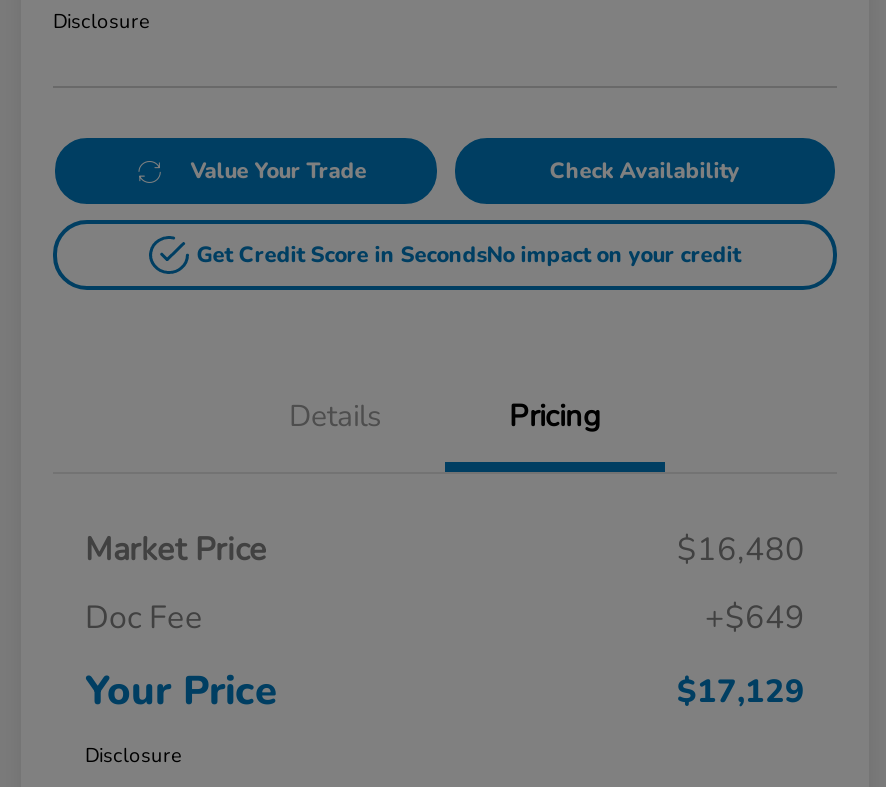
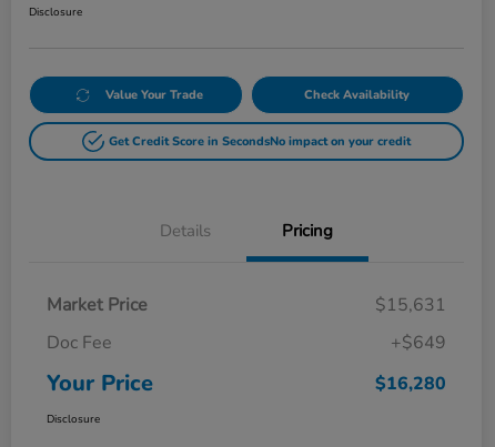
[677,528,805,572] $16,480 -> [375,293,446,317] $15,631
[677,670,805,714] $17,129 -> [375,372,446,396] $16,280

